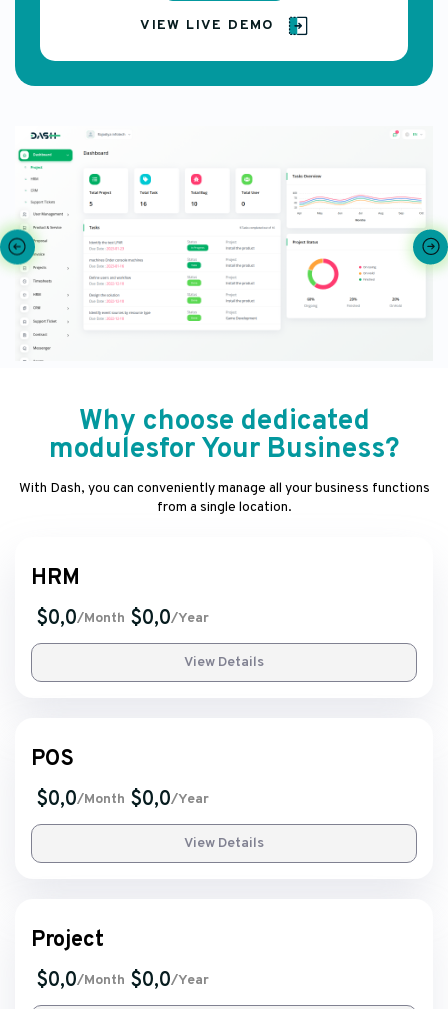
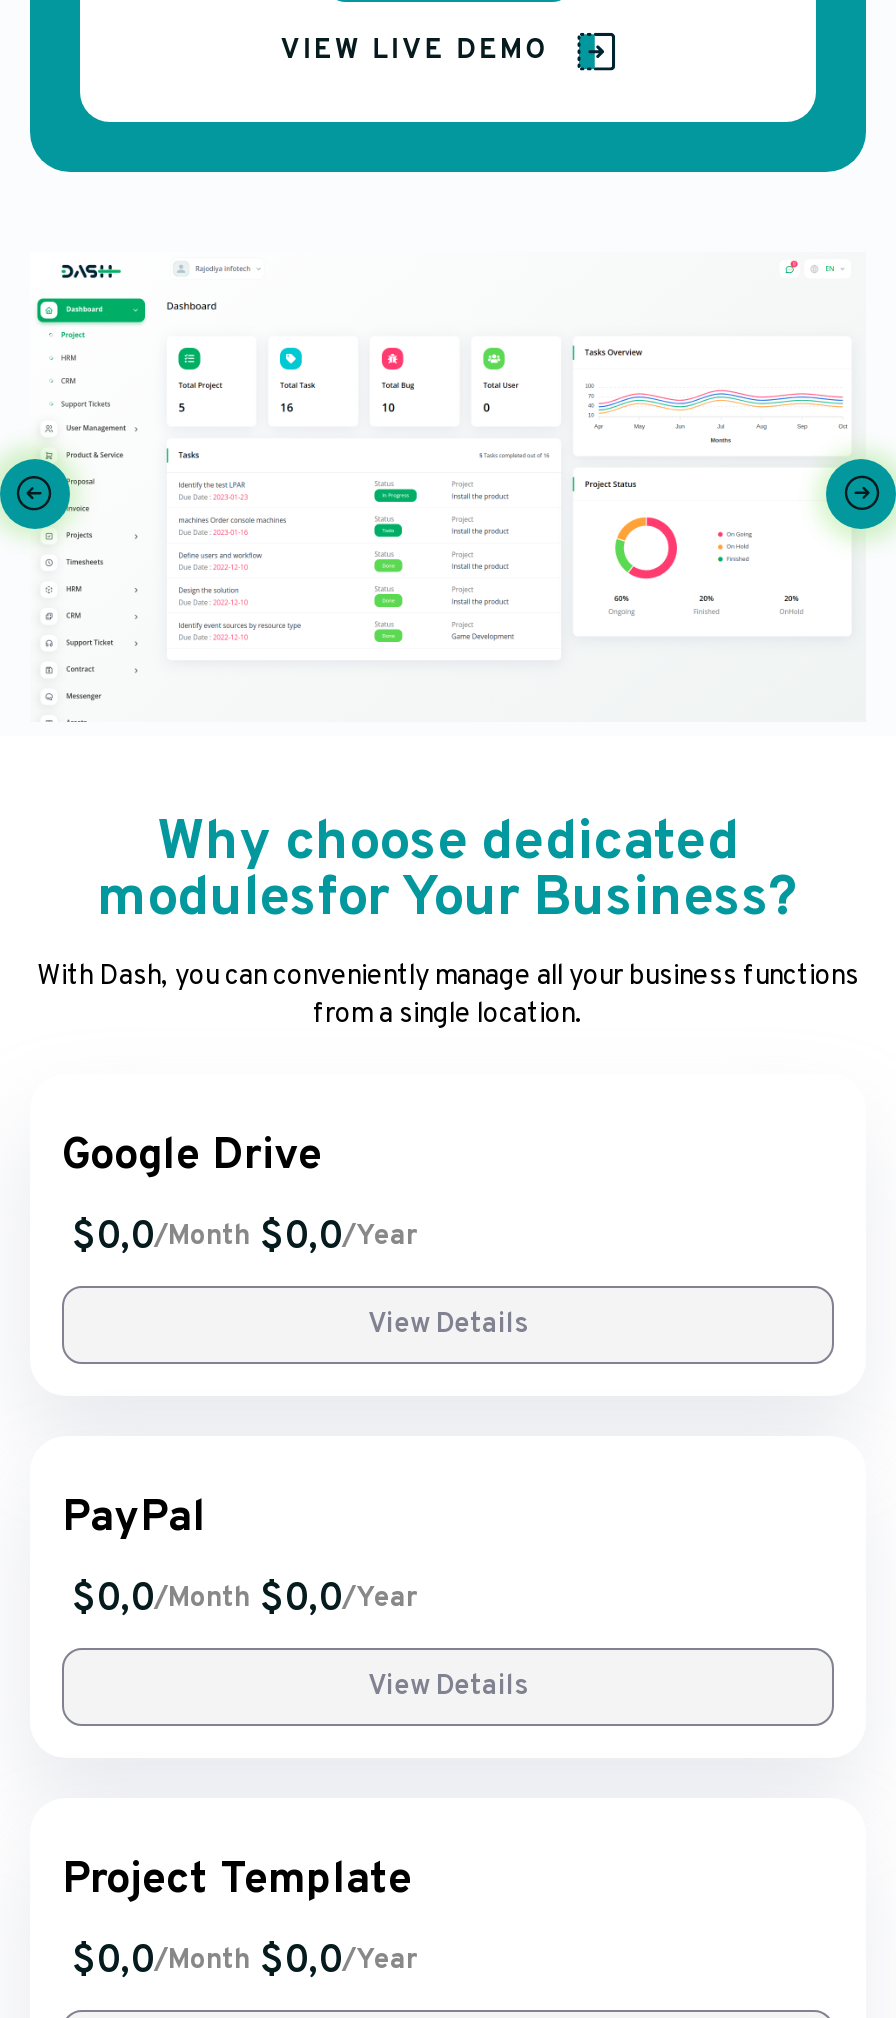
[31,565,80,592] HRM -> [62,1129,322,1183] Google Drive
[31,746,74,773] POS -> [62,1491,206,1545] PayPal
[31,927,104,954] Project -> [62,1853,412,1907] Project Template

